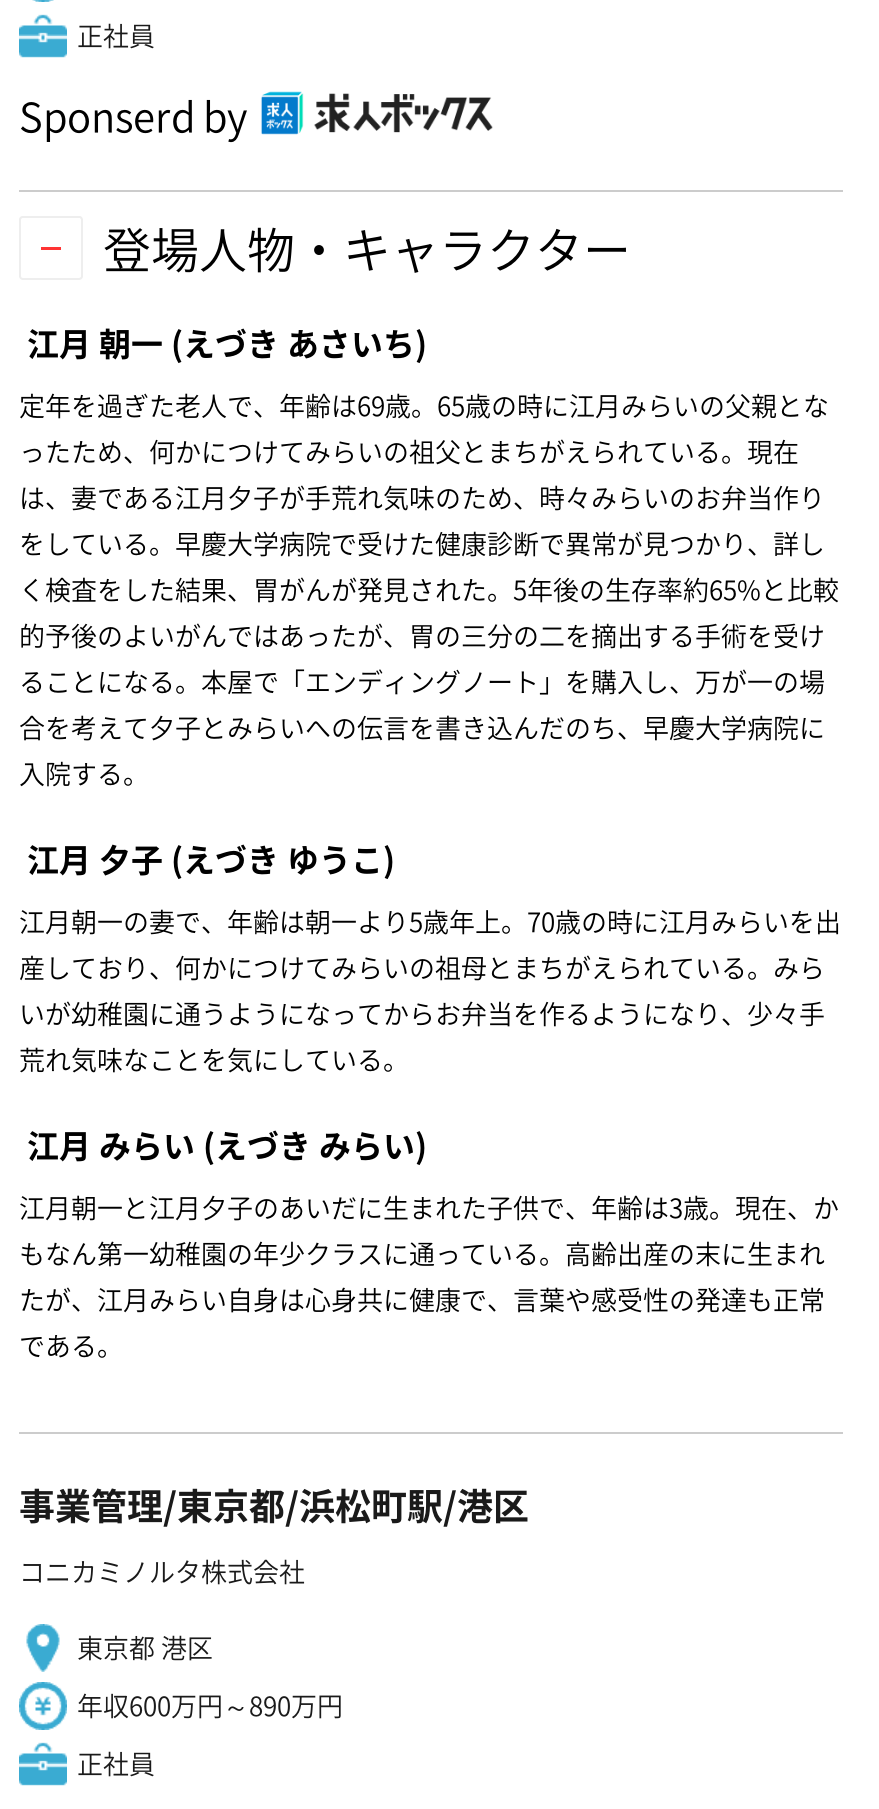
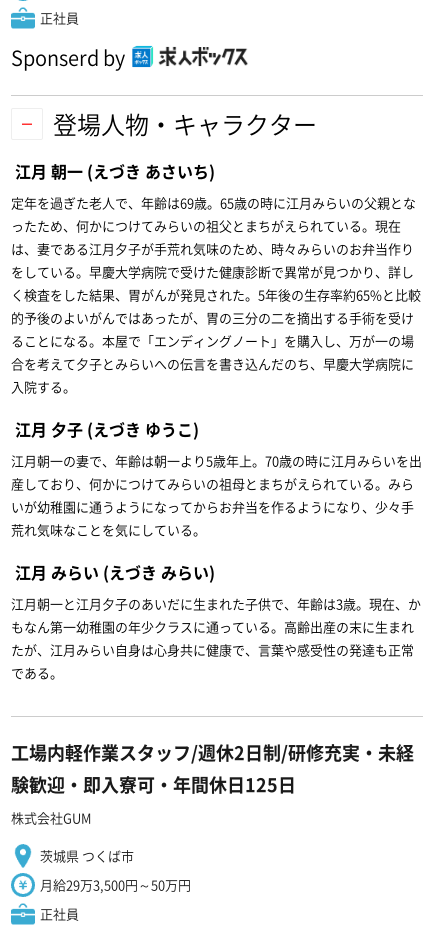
[19,1477,529,1589] 事業管理/東京都/浜松町駅/港区 | コニカミノルタ株式会社 -> [11,738,414,826] 工場内軽作業スタッフ/週休2日制/研修充実・未経 | 験歓迎・即入寮可・年間休日125日 | 株式会社GUM
[77,1627,213,1665] 東京都 港区 -> [40,845,134,864] 茨城県 つくば市
[77,1685,343,1723] 年収600万円～890万円 -> [40,874,191,893] 月給29万3,500円～50万円

